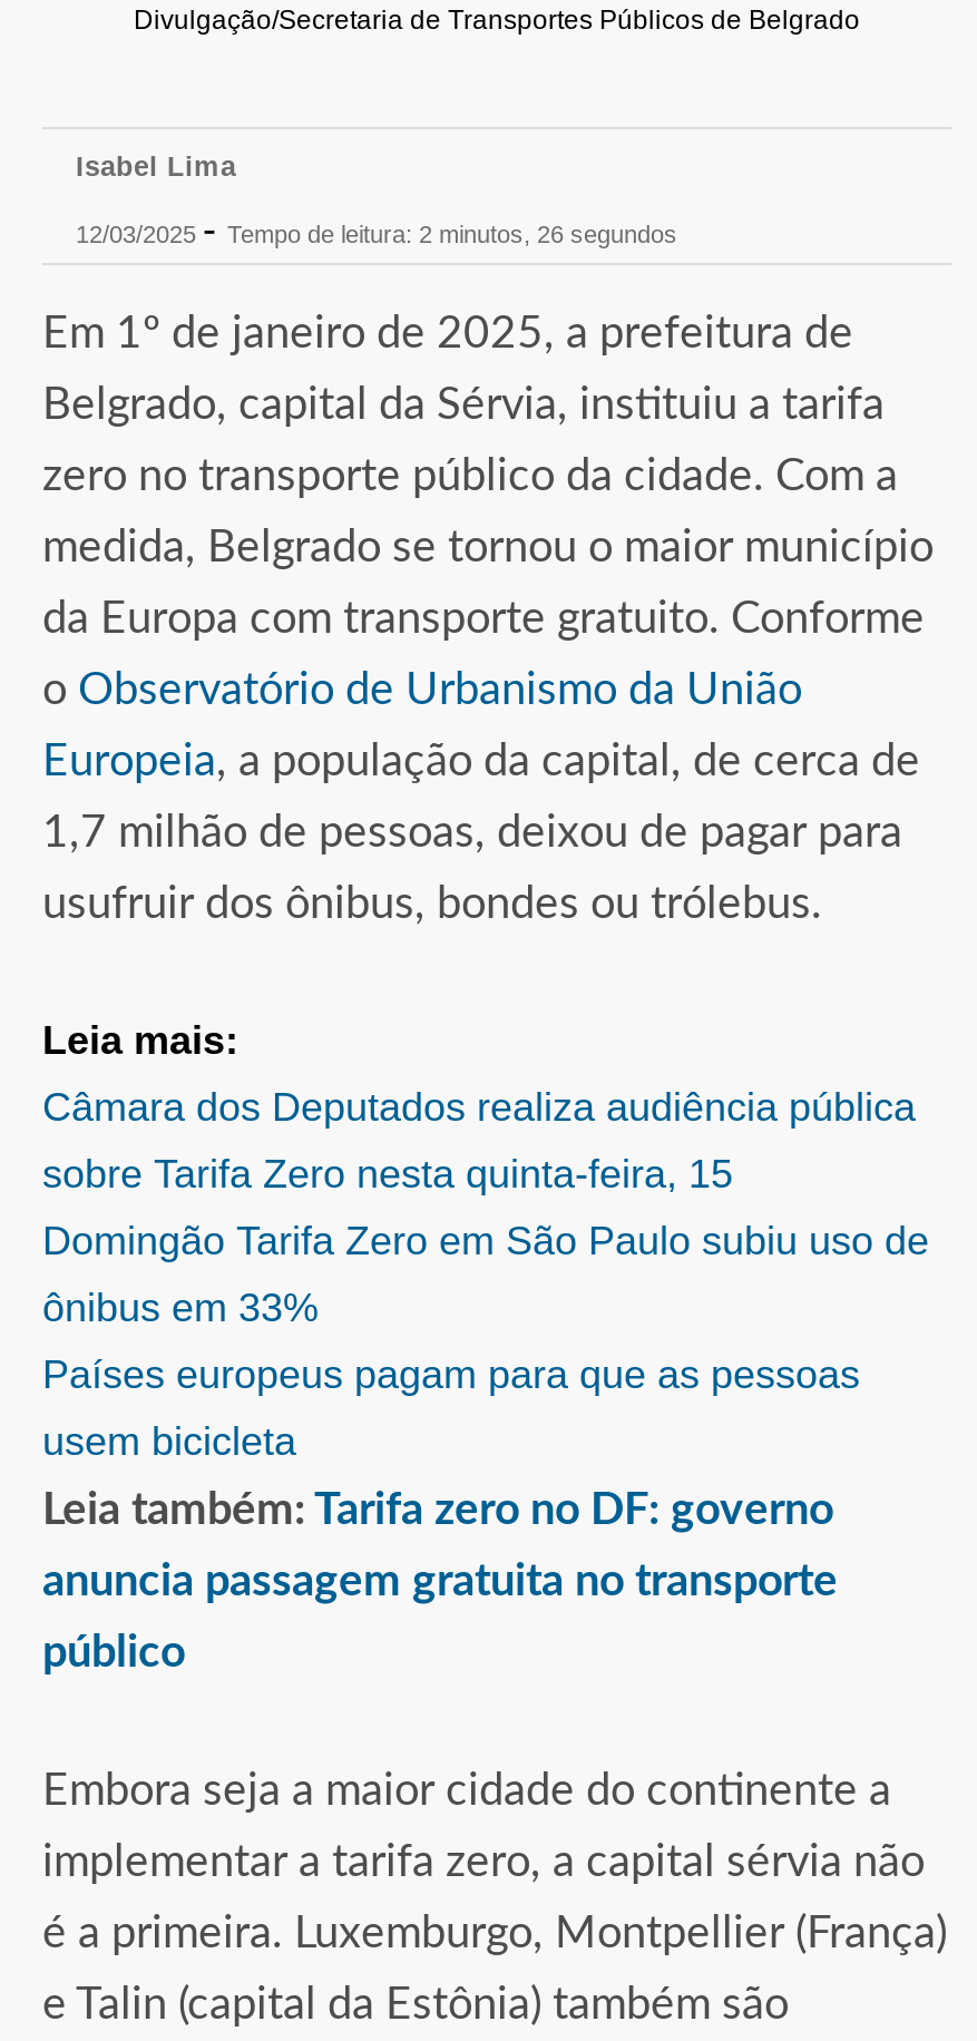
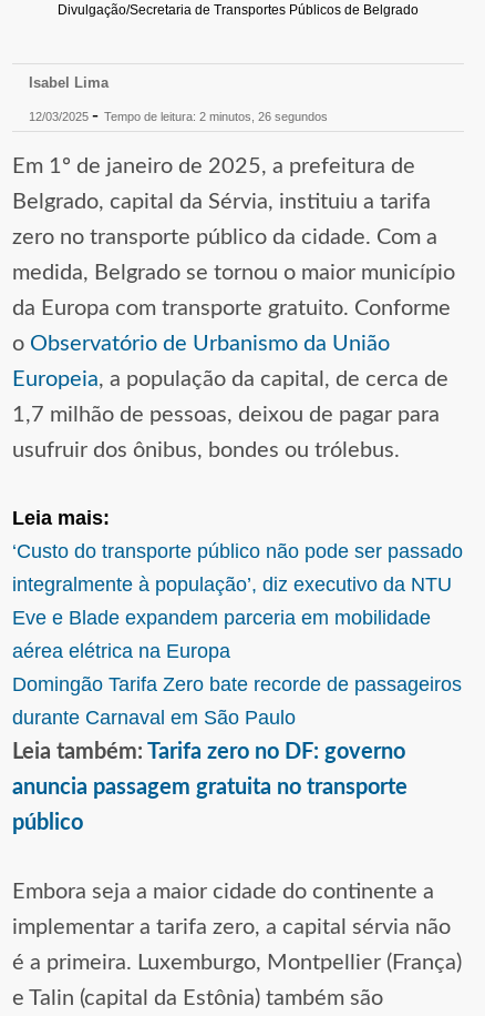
[42,1084,916,1129] Câmara dos Deputados realiza audiência pública -> [12,540,463,562] ‘Custo do transporte público não pode ser passado
[42,1151,733,1196] sobre Tarifa Zero nesta quinta-feira, 15 -> [12,573,452,595] integralmente à população’, diz executivo da NTU
[42,1218,929,1263] Domingão Tarifa Zero em São Paulo subiu uso de -> [12,606,431,629] Eve e Blade expandem parceria em mobilidade
[42,1285,319,1330] ônibus em 33% -> [12,640,230,662] aérea elétrica na Europa
[42,1352,860,1396] Países europeus pagam para que as pessoas -> [12,673,462,695] Domingão Tarifa Zero bate recorde de passageiros
[42,1419,296,1463] usem bicicleta -> [12,706,296,728] durante Carnaval em São Paulo

